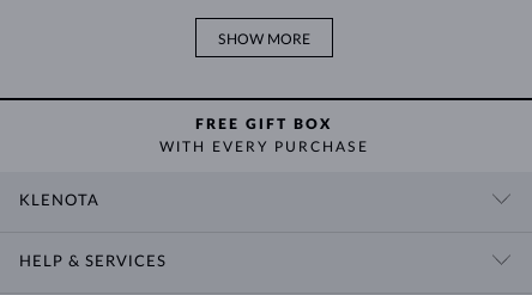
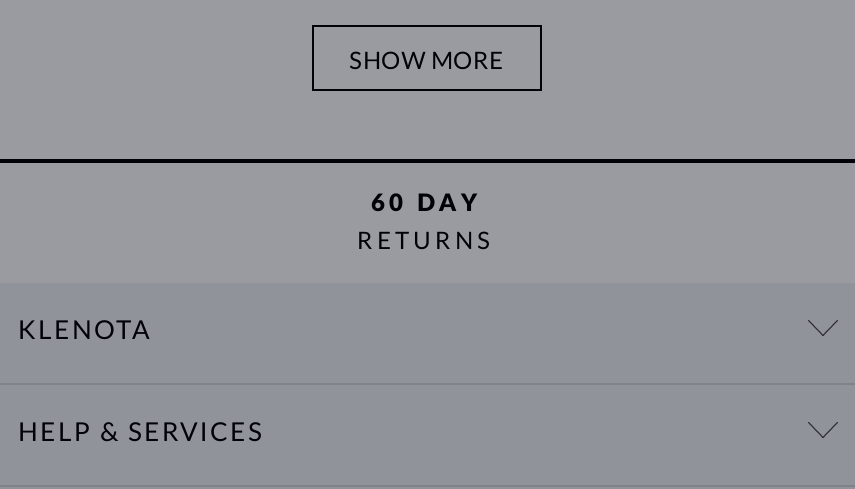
[195,117,332,132] FREE GIFT BOX -> [371,191,481,215] 60 DAY
[159,140,368,154] WITH EVERY PURCHASE -> [357,229,495,253] RETURNS

